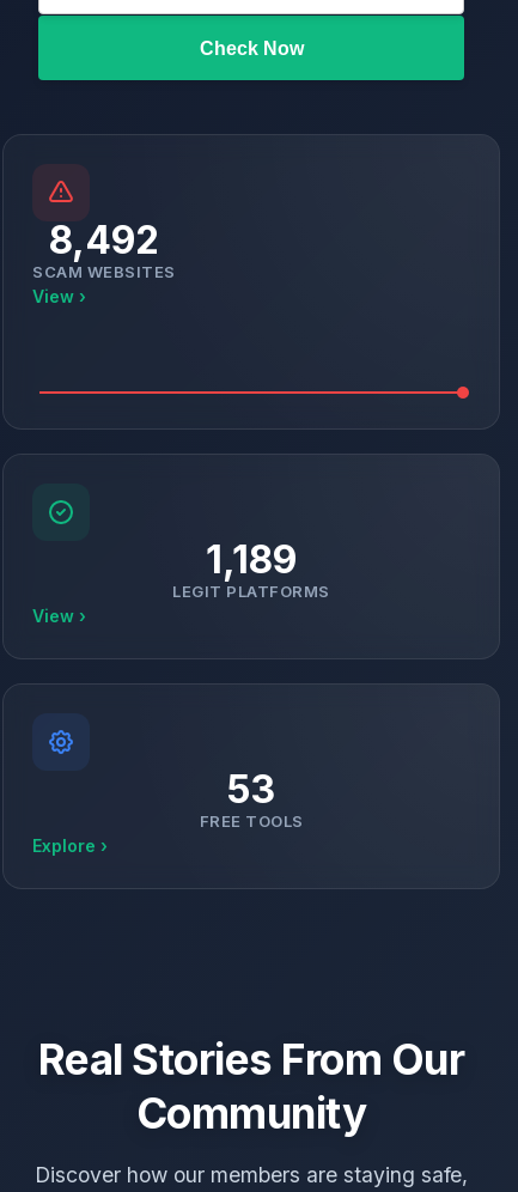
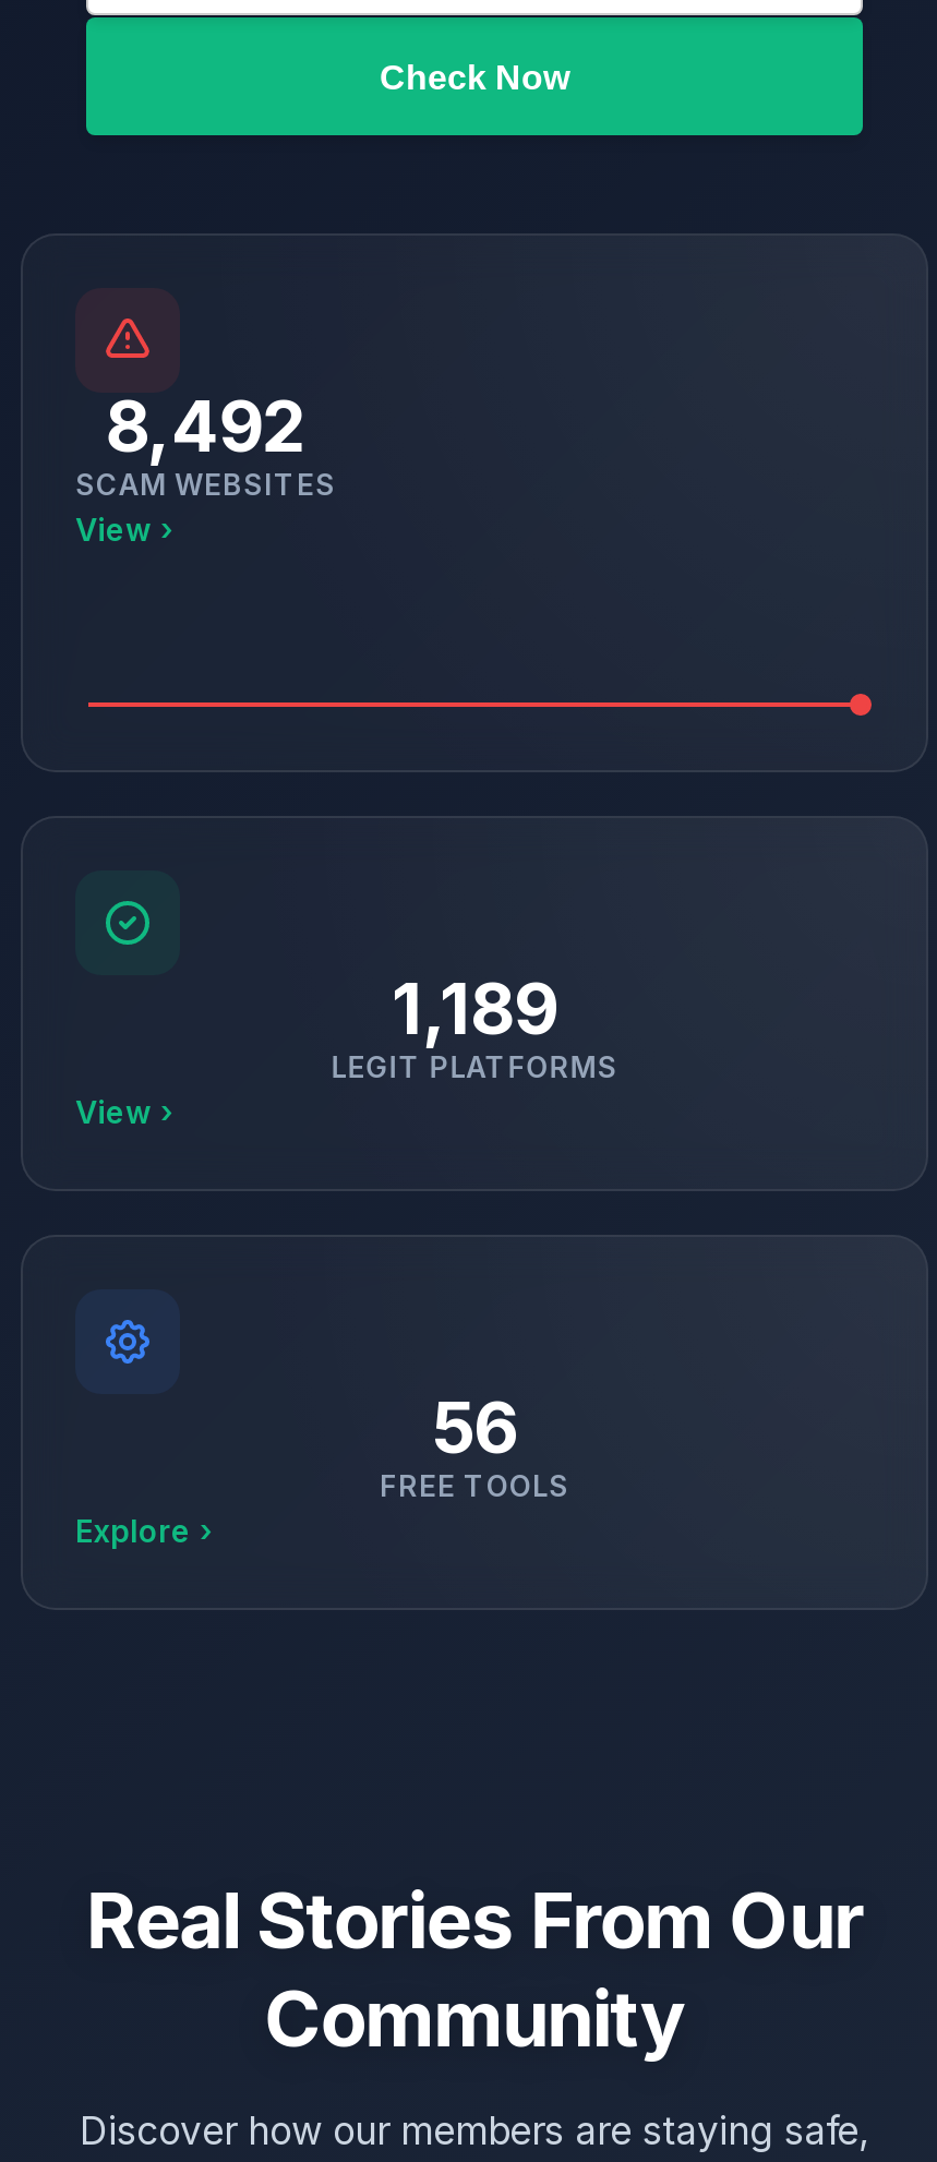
[227,766,275,813] 53 -> [432,1385,517,1470] 56

